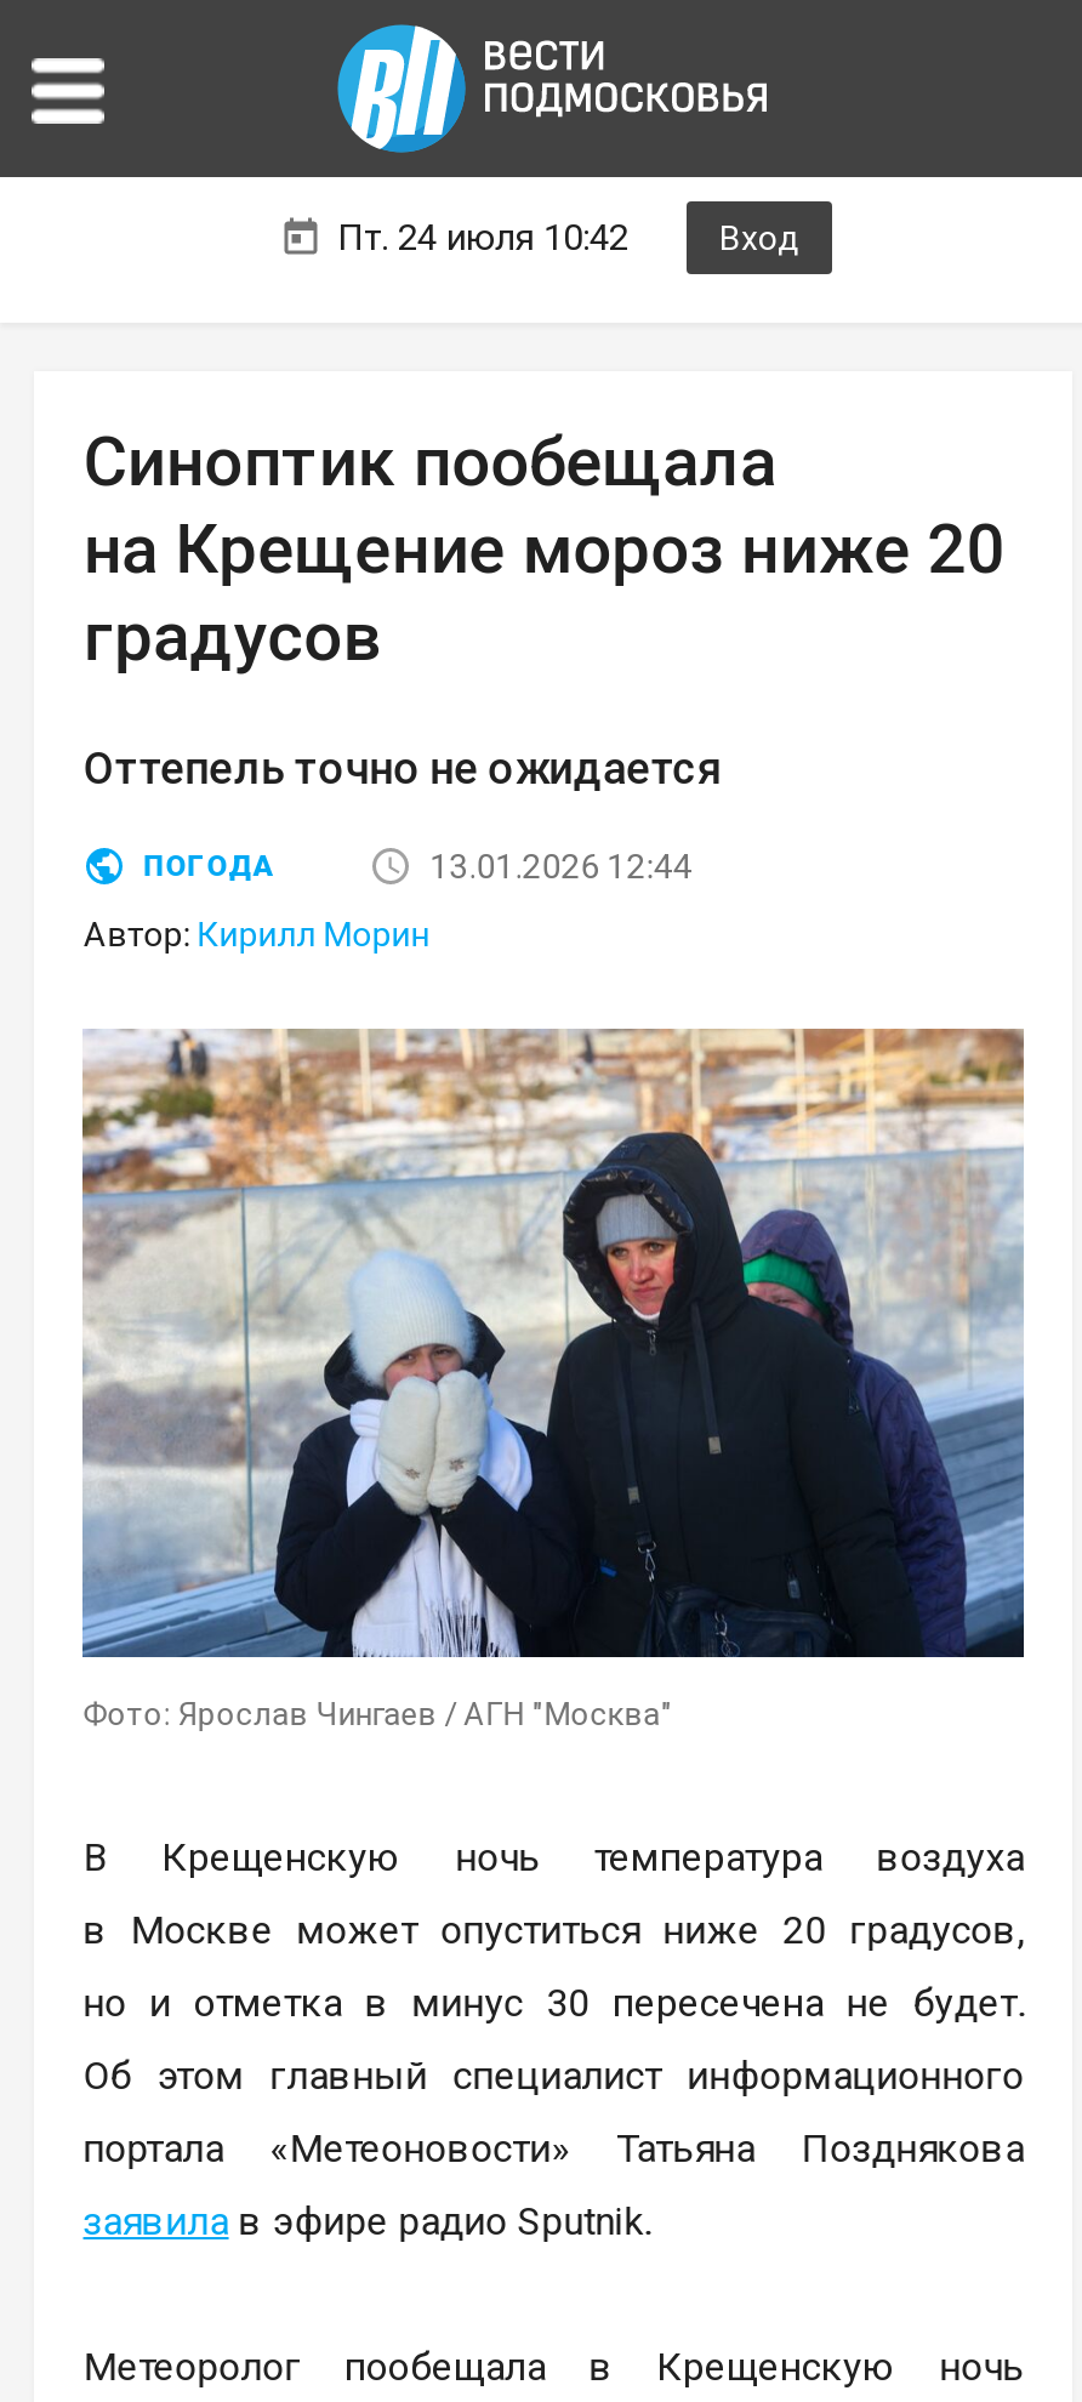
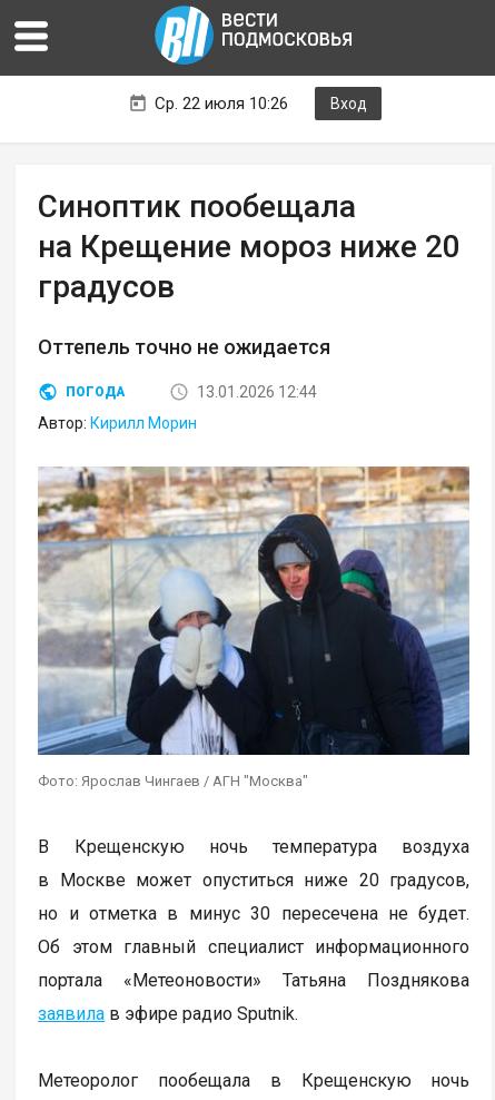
[337,217,628,260] Пт. 24 июля 10:42 -> [155,94,288,114] Ср. 22 июля 10:26

